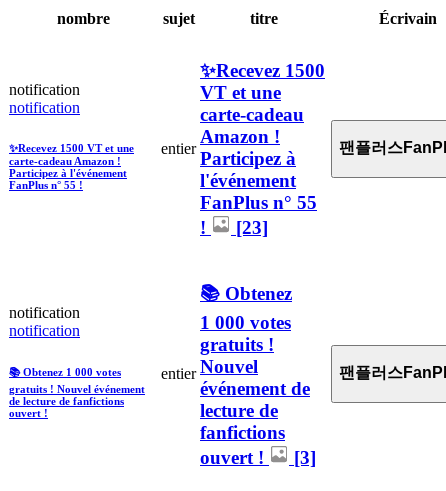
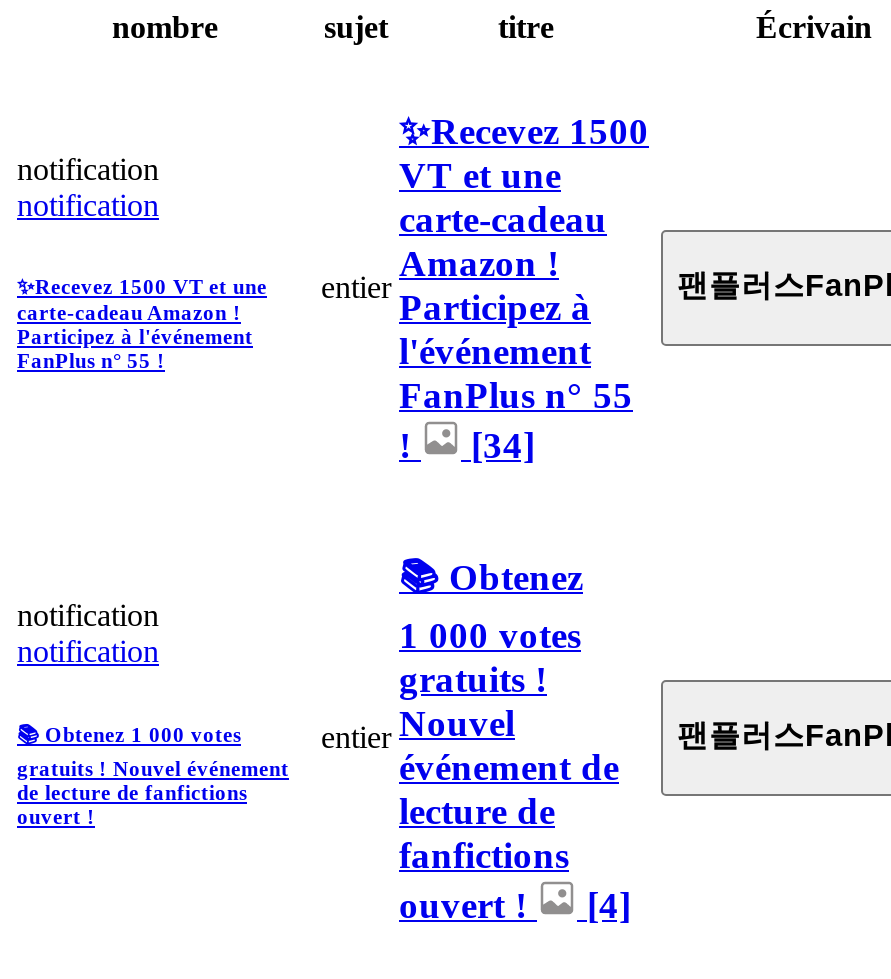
[236,217,268,238] [23] -> [471,423,535,465] [34]
[200,447,316,468] ouvert ! [3] -> [399,883,631,925] ouvert ! [4]

